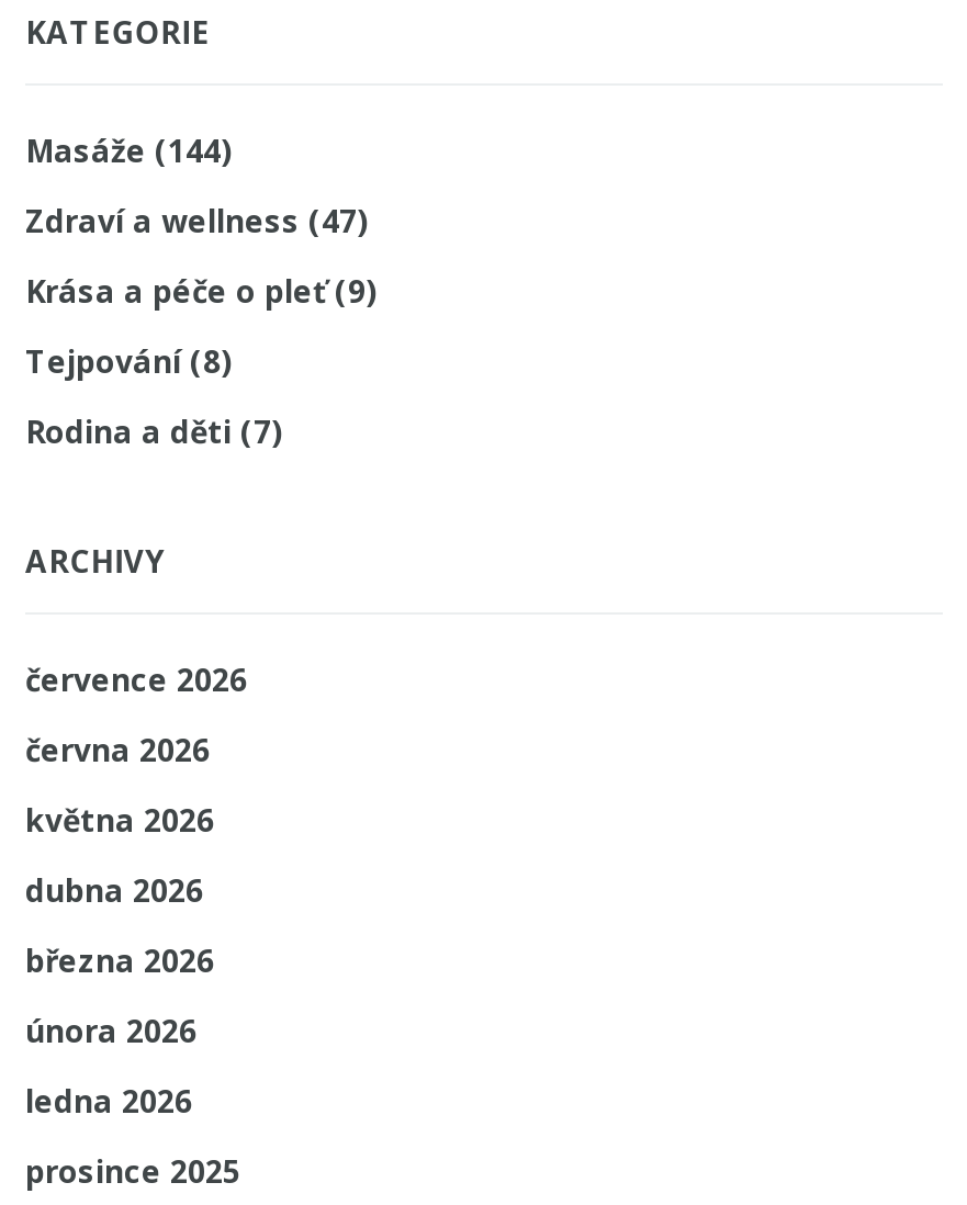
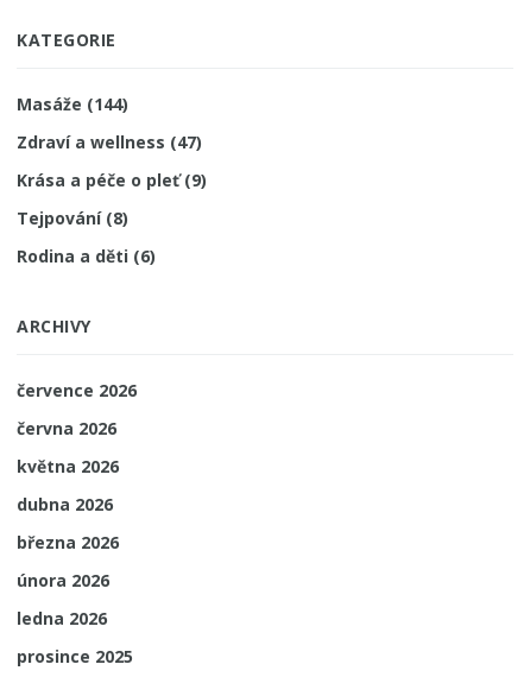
[25,409,282,451] Rodina a děti (7) -> [17,244,156,267] Rodina a děti (6)

